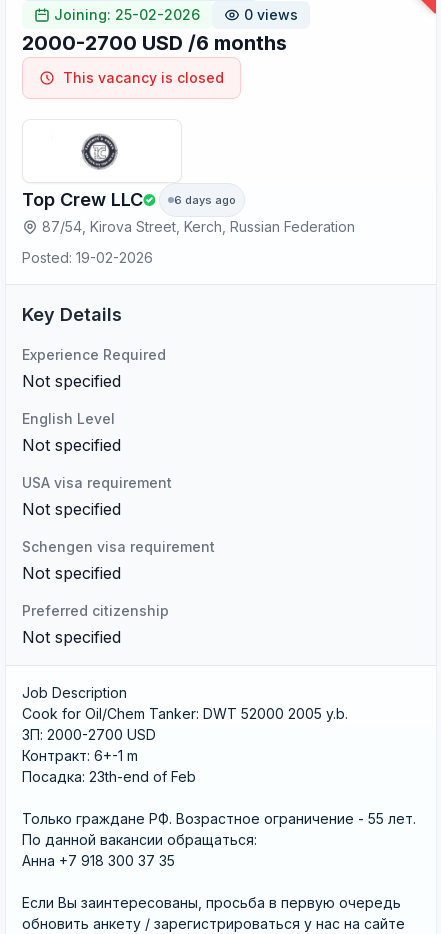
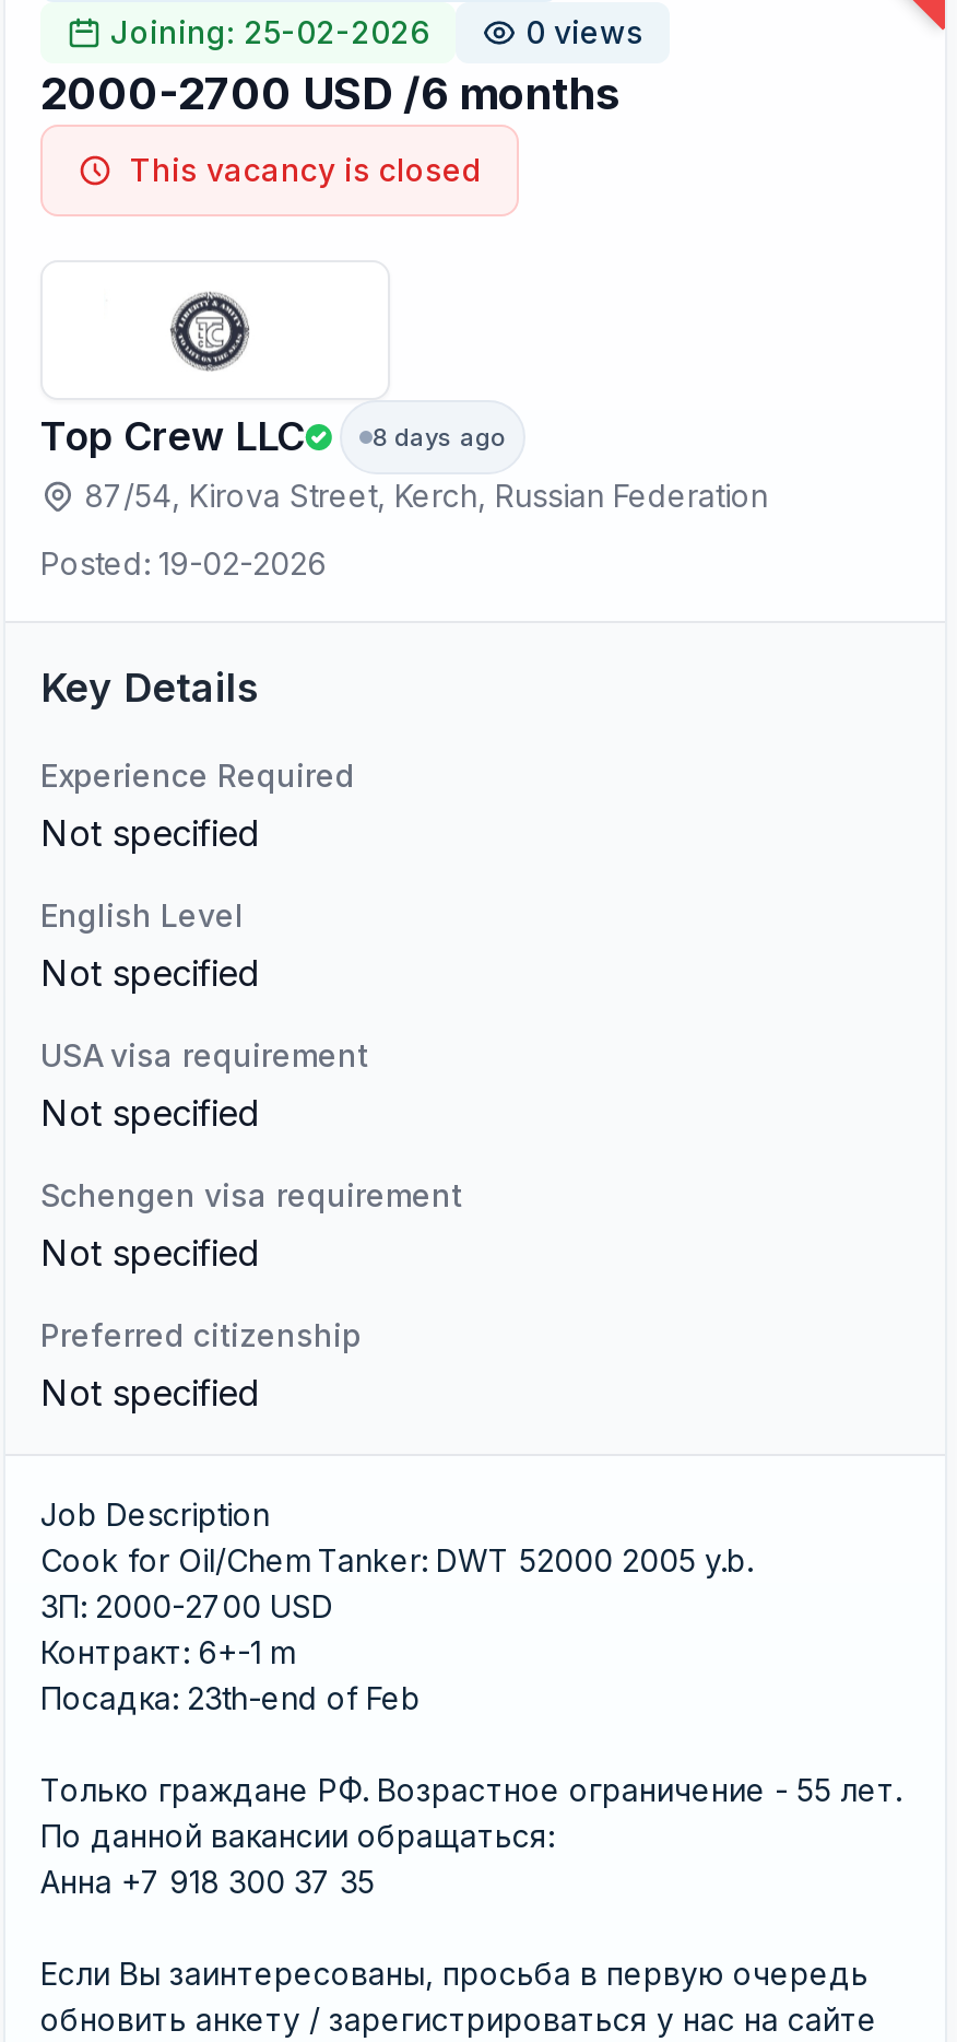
[174,193,236,207] 6 days ago -> [373,422,506,453] 8 days ago

